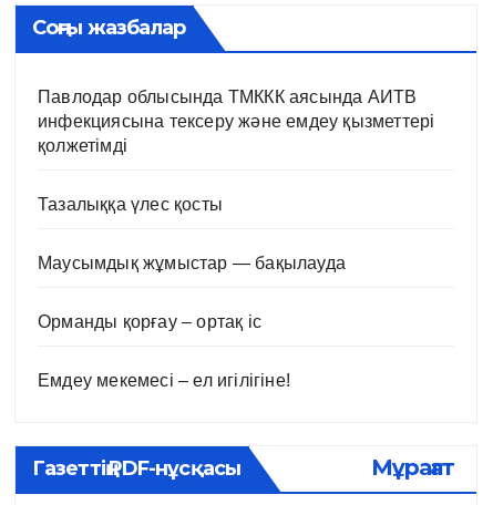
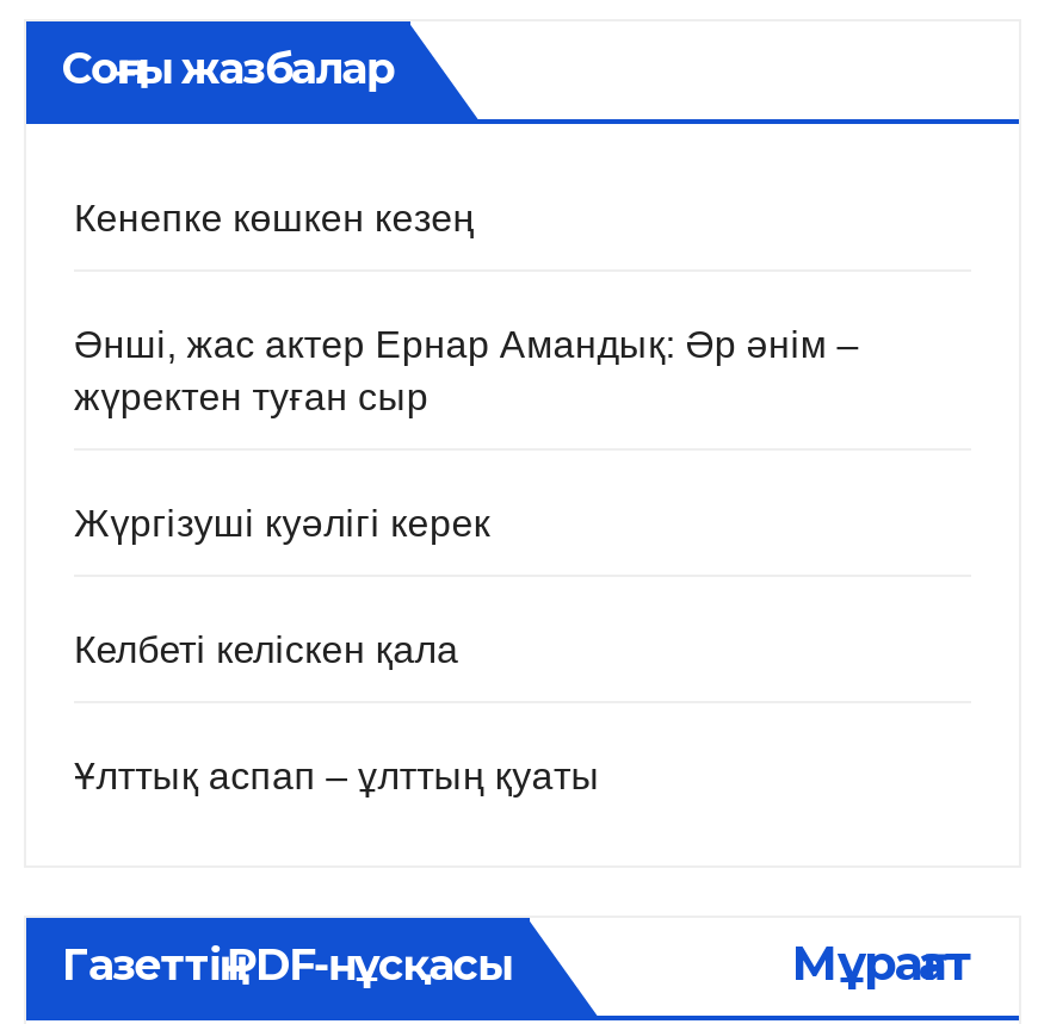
[38,87,435,155] Павлодар облысында ТМККК аясында АИТВ | инфекциясына тексеру және емдеу қызметтері | қолжетімді -> [74,197,475,237] Кенепке көшкен кезең
[38,194,223,213] Тазалыққа үлес қосты -> [74,323,859,416] Әнші, жас актер Ернар Амандық: Әр әнім – | жүректен туған сыр
[38,253,346,272] Маусымдық жұмыстар — бақылауда -> [74,502,491,543] Жүргізуші куәлігі керек
[38,312,261,331] Орманды қорғау – ортақ іс -> [74,628,459,669] Келбеті келіскен қала
[38,371,290,389] Емдеу мекемесі – ел игілігіне! -> [74,755,600,795] Ұлттық аспап – ұлттың қуаты

